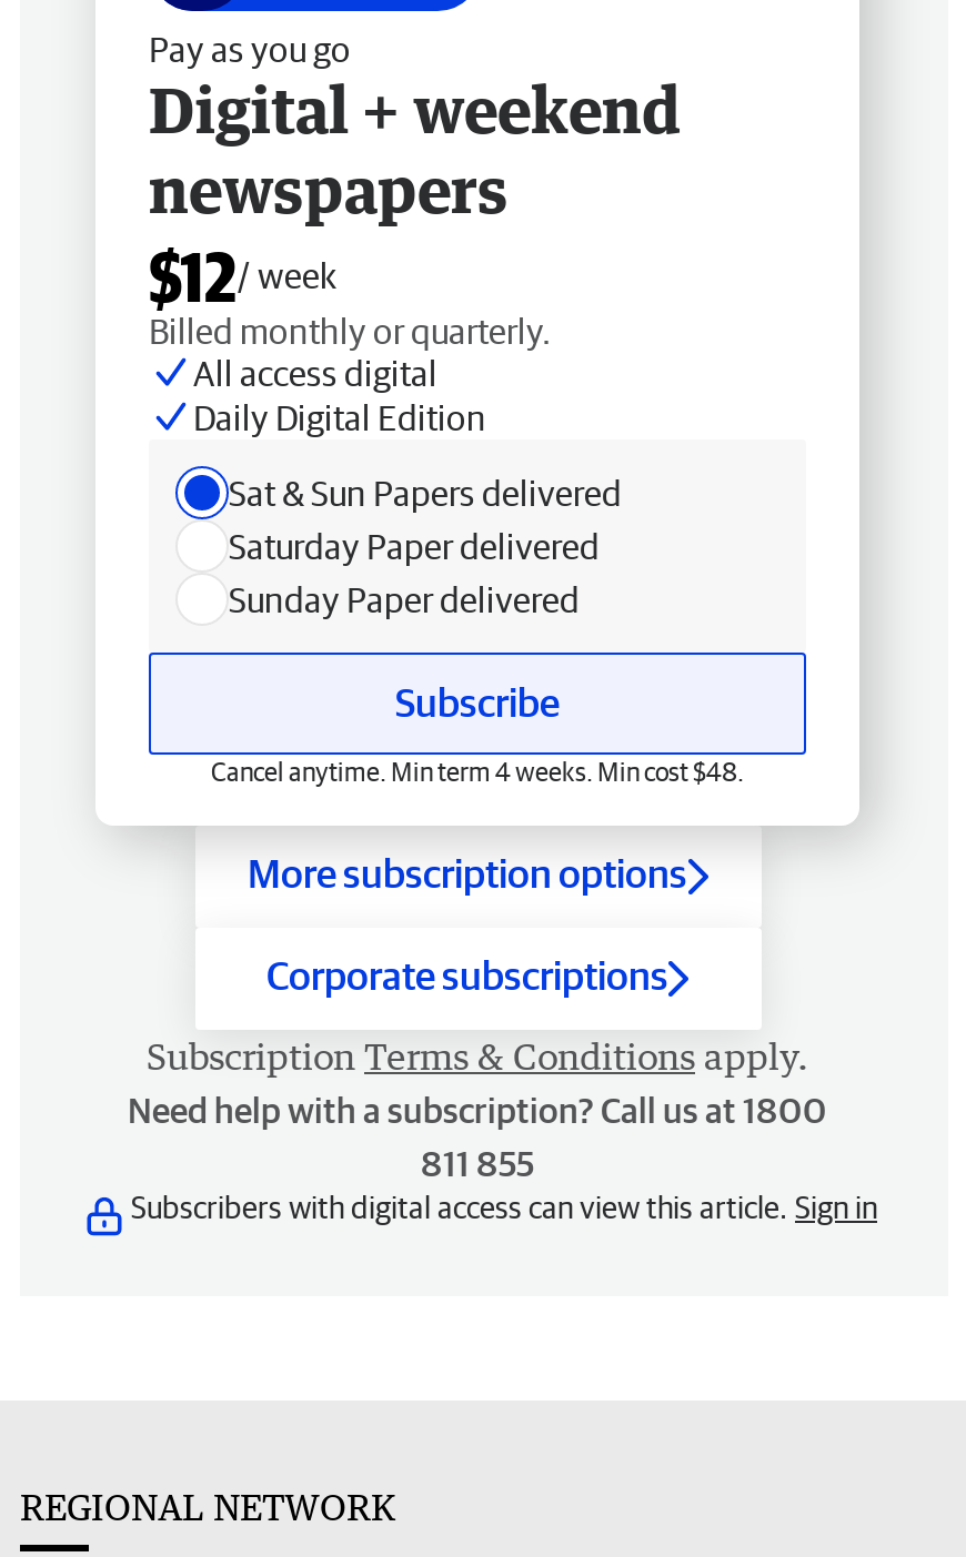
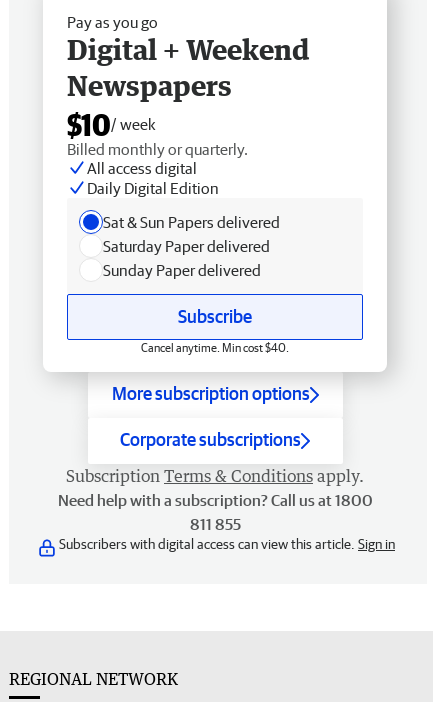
[149,70,682,314] Digital + weekend | newspapers | $12/ week -> [67,32,310,142] Digital + Weekend | Newspapers | $10/ week
[211,756,744,785] Cancel anytime. Min term 4 weeks. Min cost $48. -> [141,341,289,354] Cancel anytime. Min cost $40.

